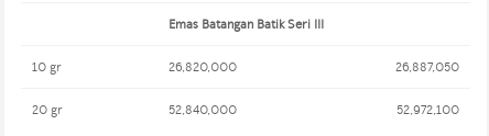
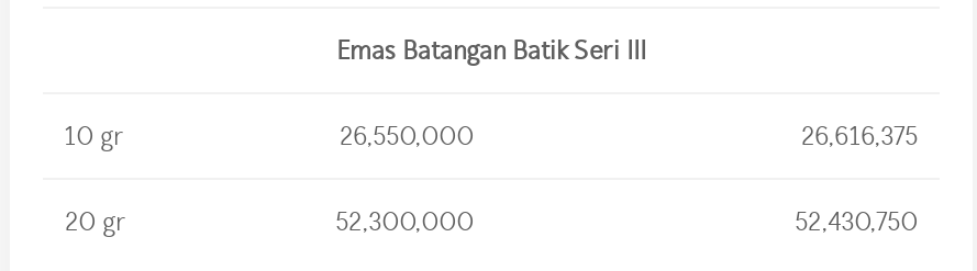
[169,59,237,75] 26,820,000 -> [340,121,474,152] 26,550,000
[395,59,459,75] 26,887,050 -> [801,121,918,152] 26,616,375
[169,102,237,118] 52,840,000 -> [335,207,474,237] 52,300,000
[396,102,459,118] 52,972,100 -> [795,207,918,237] 52,430,750

